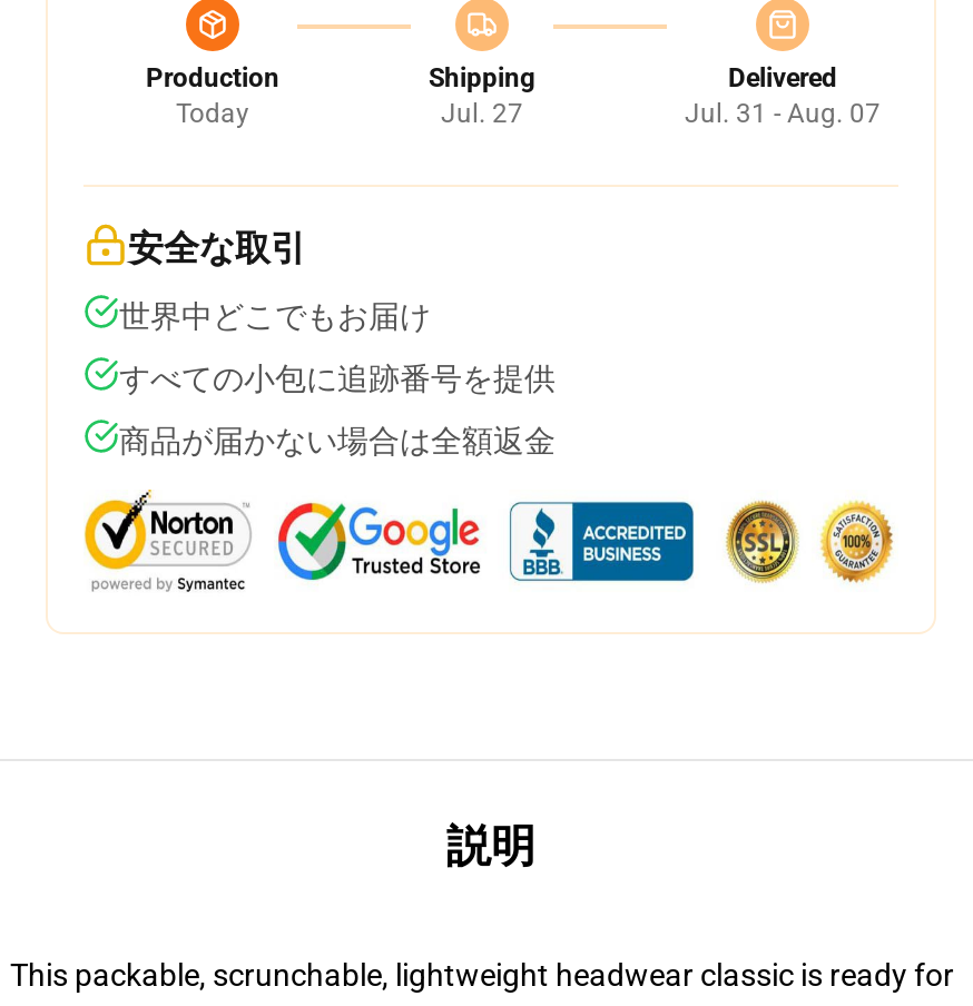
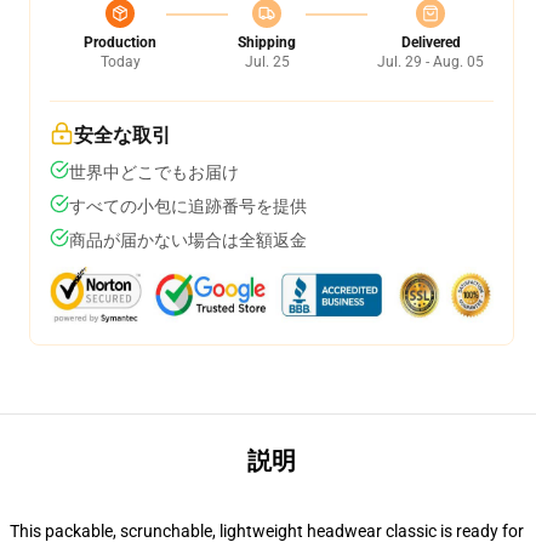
[441,98,523,129] Jul. 27 -> [244,53,289,70] Jul. 25
[685,98,881,129] Jul. 31 - Aug. 07 -> [377,53,484,70] Jul. 29 - Aug. 05

